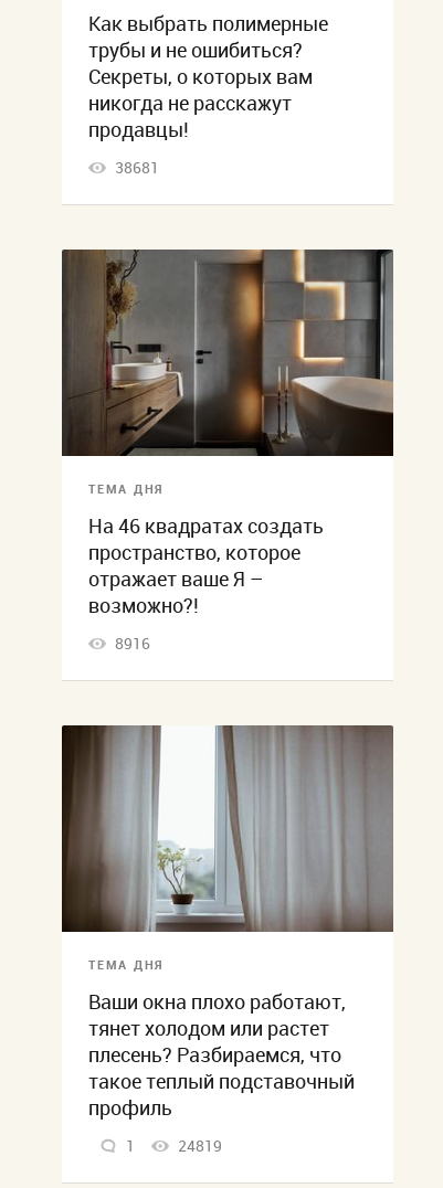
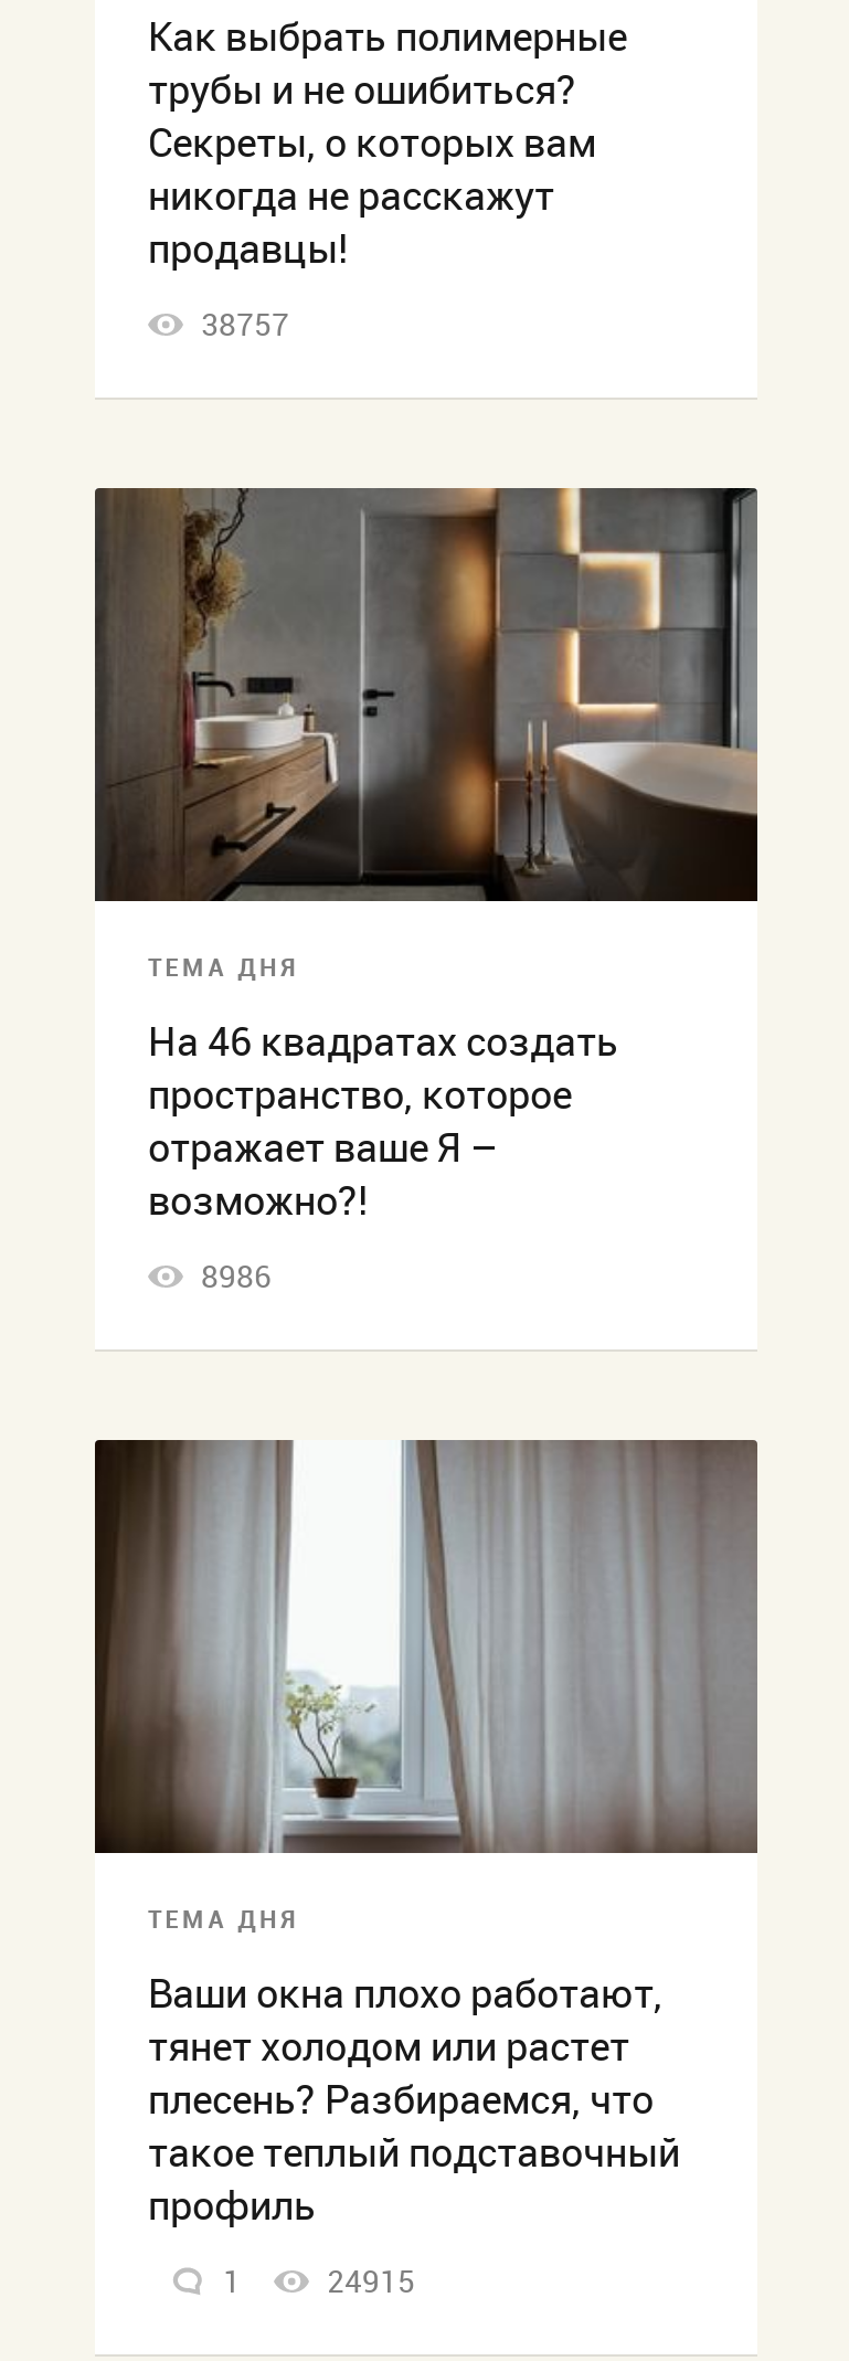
[115,159,159,177] 38681 -> [201,307,289,342] 38757
[115,635,150,653] 8916 -> [201,1259,272,1294] 8986
[178,1137,222,1155] 24819 -> [327,2264,415,2299] 24915

